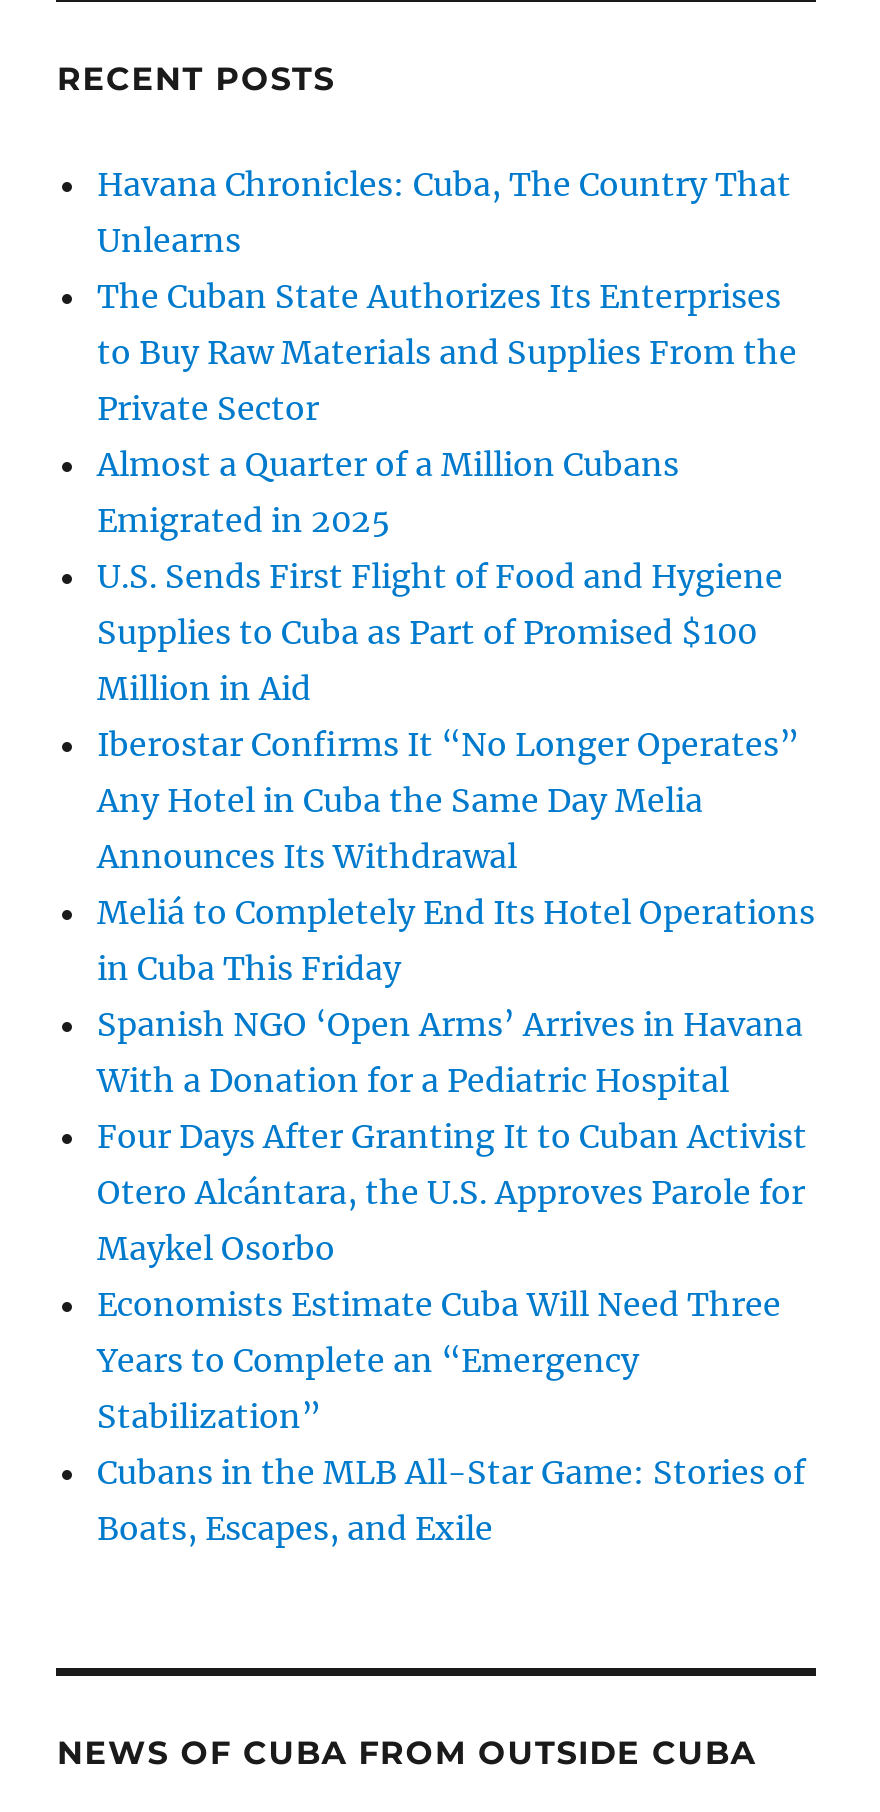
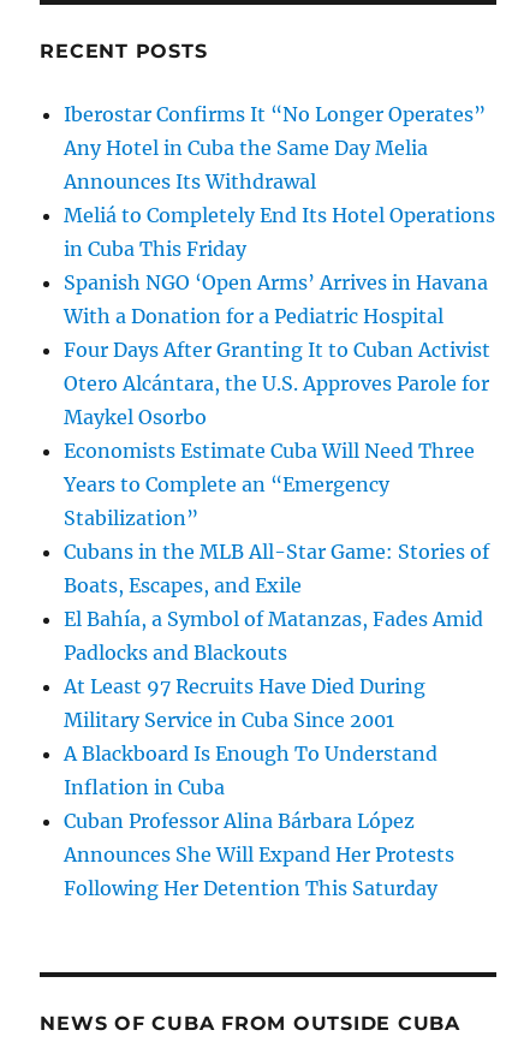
[97,165,797,709] Havana Chronicles: Cuba, The Country That | Unlearns | The Cuban State Authorizes Its Enterprises | to Buy Raw Materials and Supplies From the | Private Sector | Almost a Quarter of a Million Cubans | Emigrated in 2025 | U.S. Sends First Flight of Food and Hygiene | Supplies to Cuba as Part of Promised $100 | Million in Aid -> none
moved [97,725,815,1549] -> [64,103,496,598]: Iberostar Confirms It “No Longer Operates” | Any Hotel in Cuba the Same Day Melia | Announces Its Withdrawal | ... | Cubans in the MLB All-Star Game: Stories of | Boats, Escapes, and Exile
none -> [64,607,484,901] El Bahía, a Symbol of Matanzas, Fades Amid | Padlocks and Blackouts | At Least 97 Recruits Have Died During | Military Service in Cuba Since 2001 | A Blackboard Is Enough To Understand | Inflation in Cuba | Cuban Professor Alina Bárbara López | Announces She Will Expand Her Protests | Following Her Detention This Saturday

